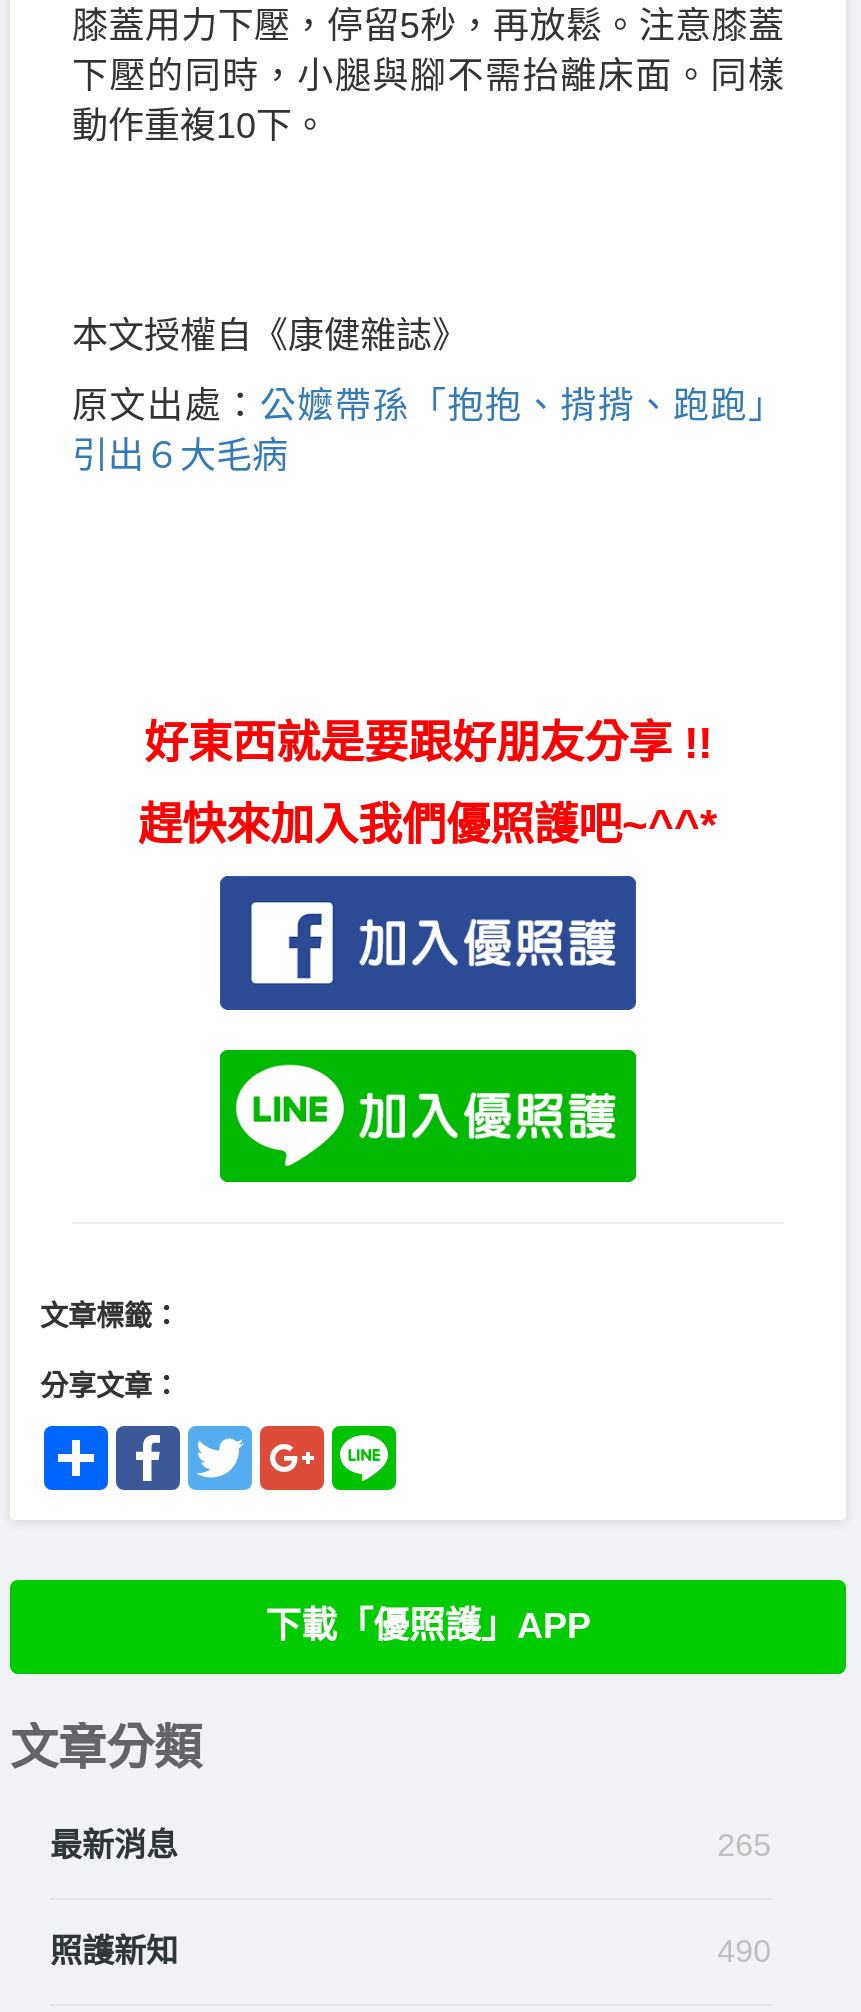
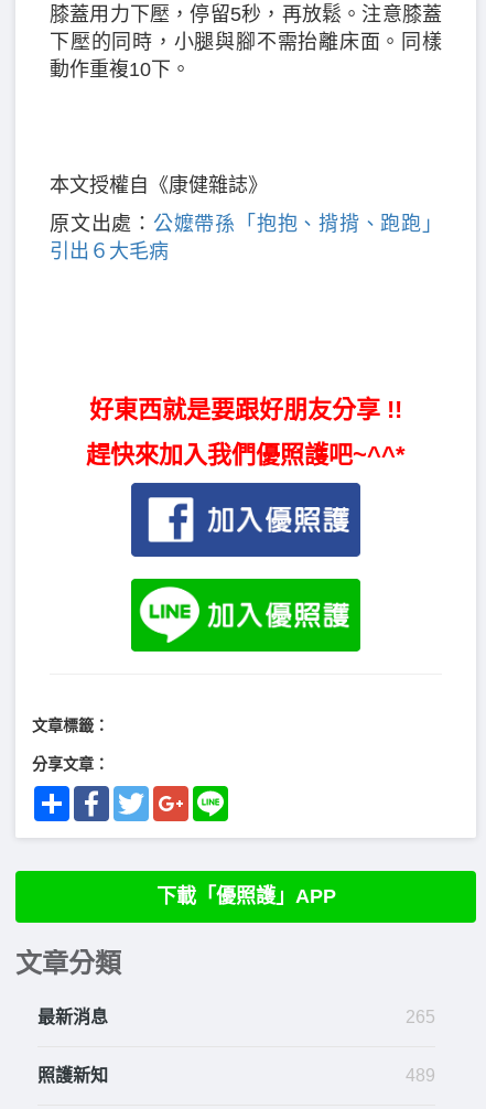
[717,1935,771,1969] 490 -> [405,1066,435,1085] 489

